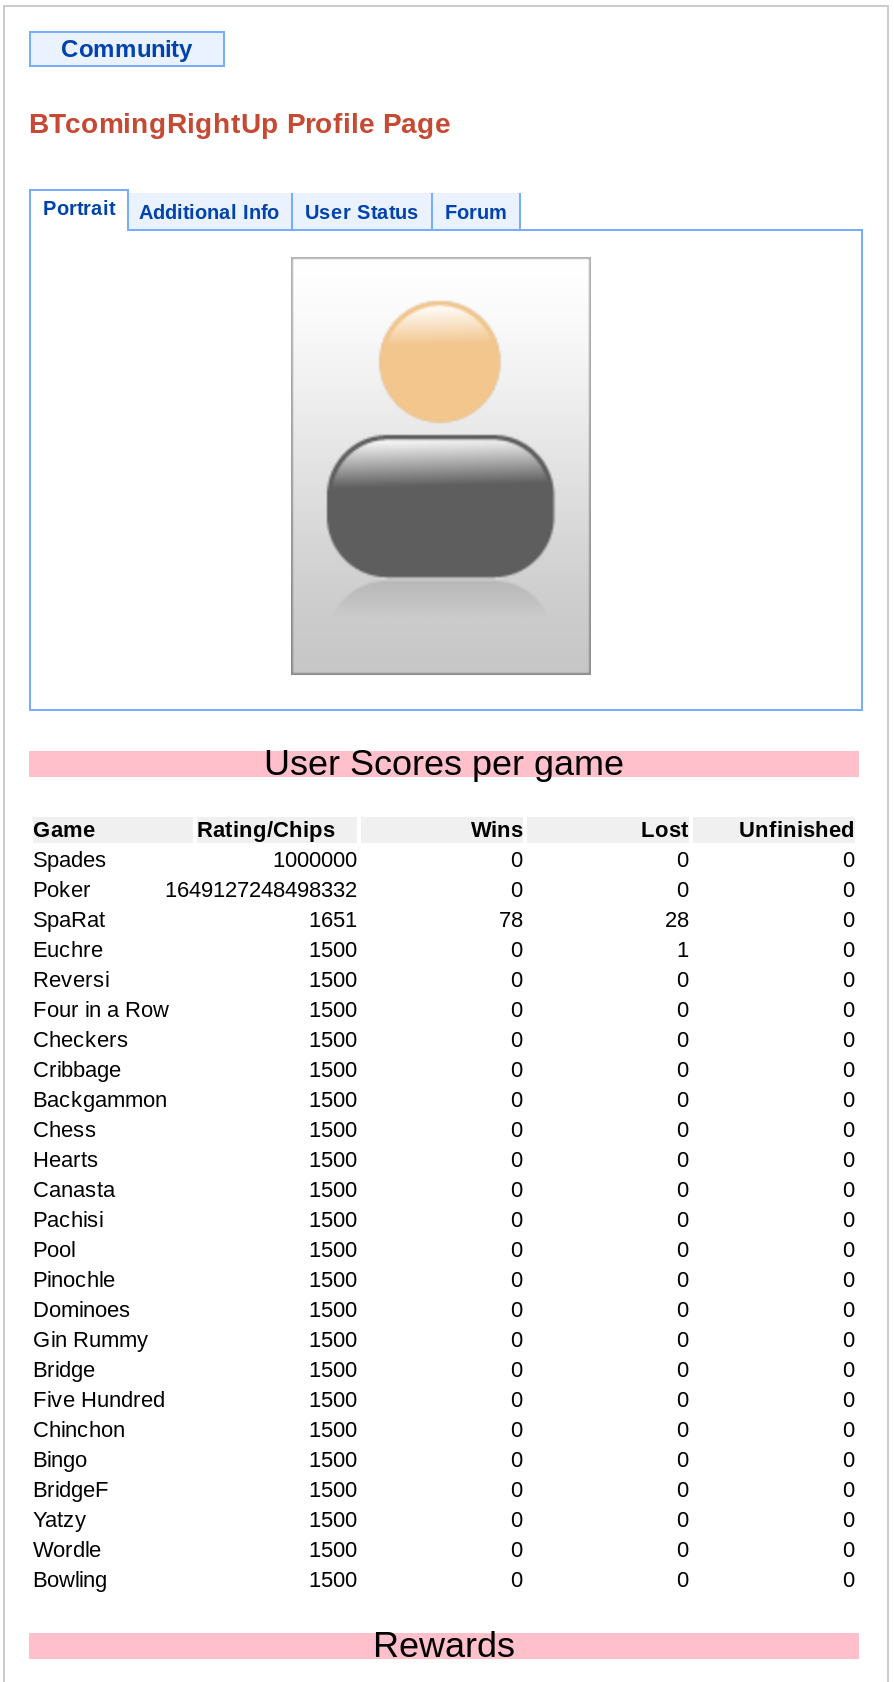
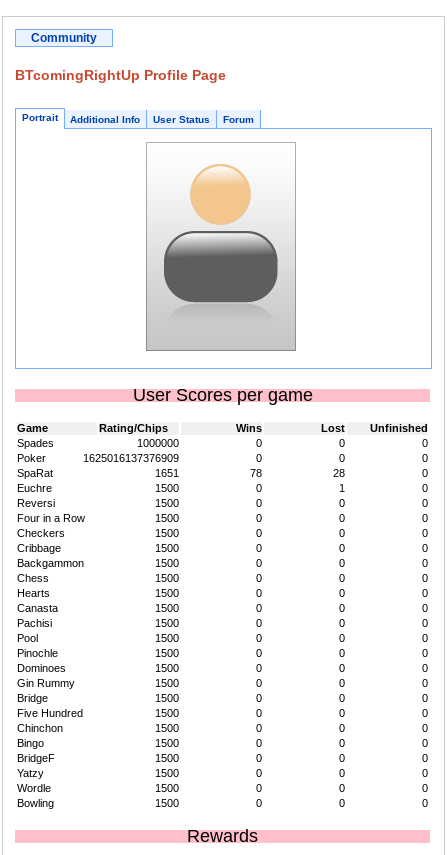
[165,877,357,901] 1649127248498332 -> [83,452,179,464] 1625016137376909

